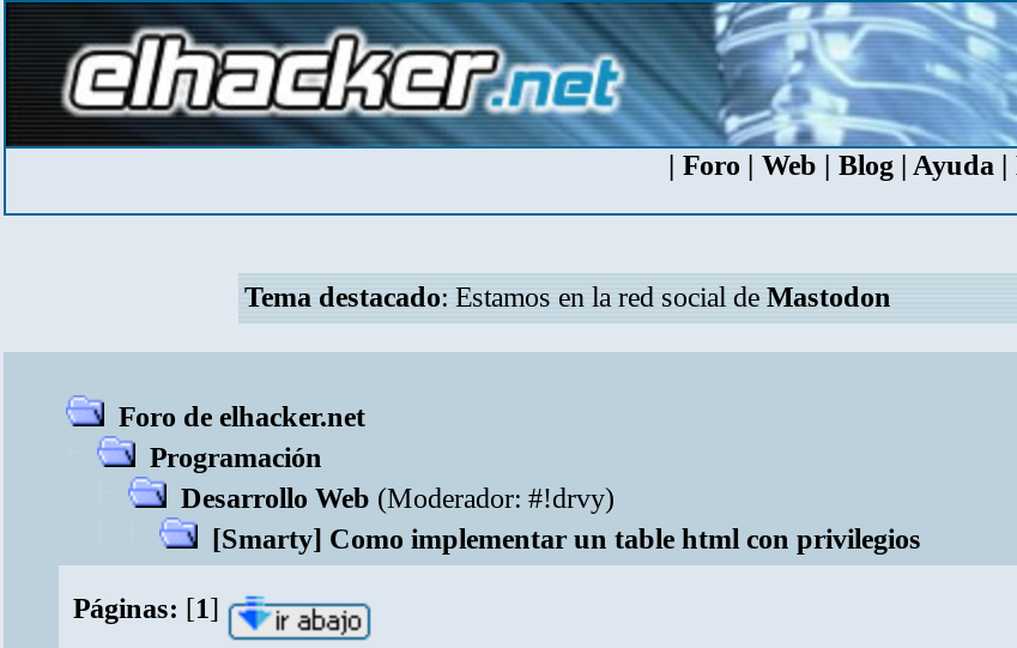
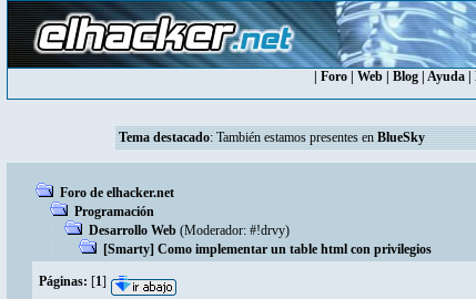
[244,280,891,314] Tema destacado: Estamos en la red social de Mastodon -> [118,130,424,145] Tema destacado: También estamos presentes en BlueSky

